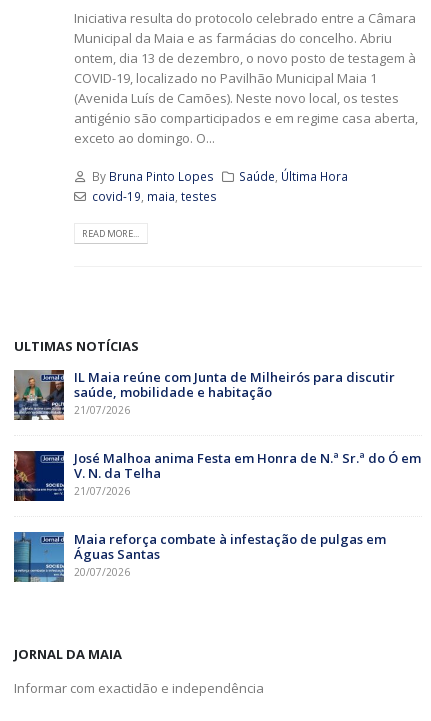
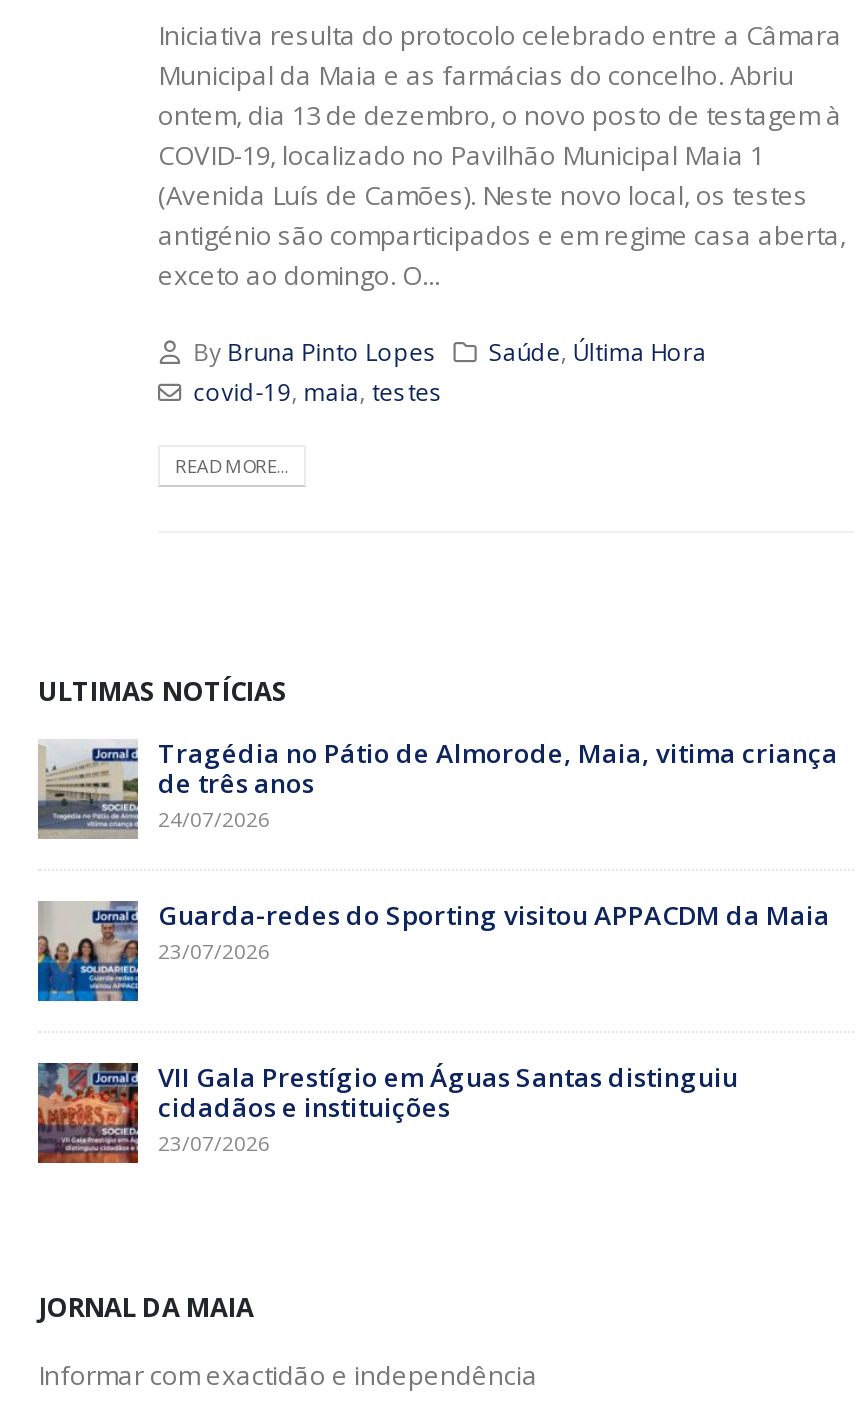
[14,368,395,420] [image] | IL Maia reúne com Junta de Milheirós para discutir | saúde, mobilidade e habitação | 21/07/2026 -> [36,736,838,841] [image] | Tragédia no Pátio de Almorode, Maia, vitima criança | de três anos | 24/07/2026
[13,449,421,502] [image] | José Malhoa anima Festa em Honra de N.ª Sr.ª do Ó em | V. N. da Telha | 21/07/2026 -> [36,898,830,1003] [image] | Guarda-redes do Sporting visitou APPACDM da Maia | 23/07/2026
[13,530,386,583] [image] | Maia reforça combate à infestação de pulgas em | Águas Santas | 20/07/2026 -> [36,1060,738,1165] [image] | VII Gala Prestígio em Águas Santas distinguiu | cidadãos e instituições | 23/07/2026

